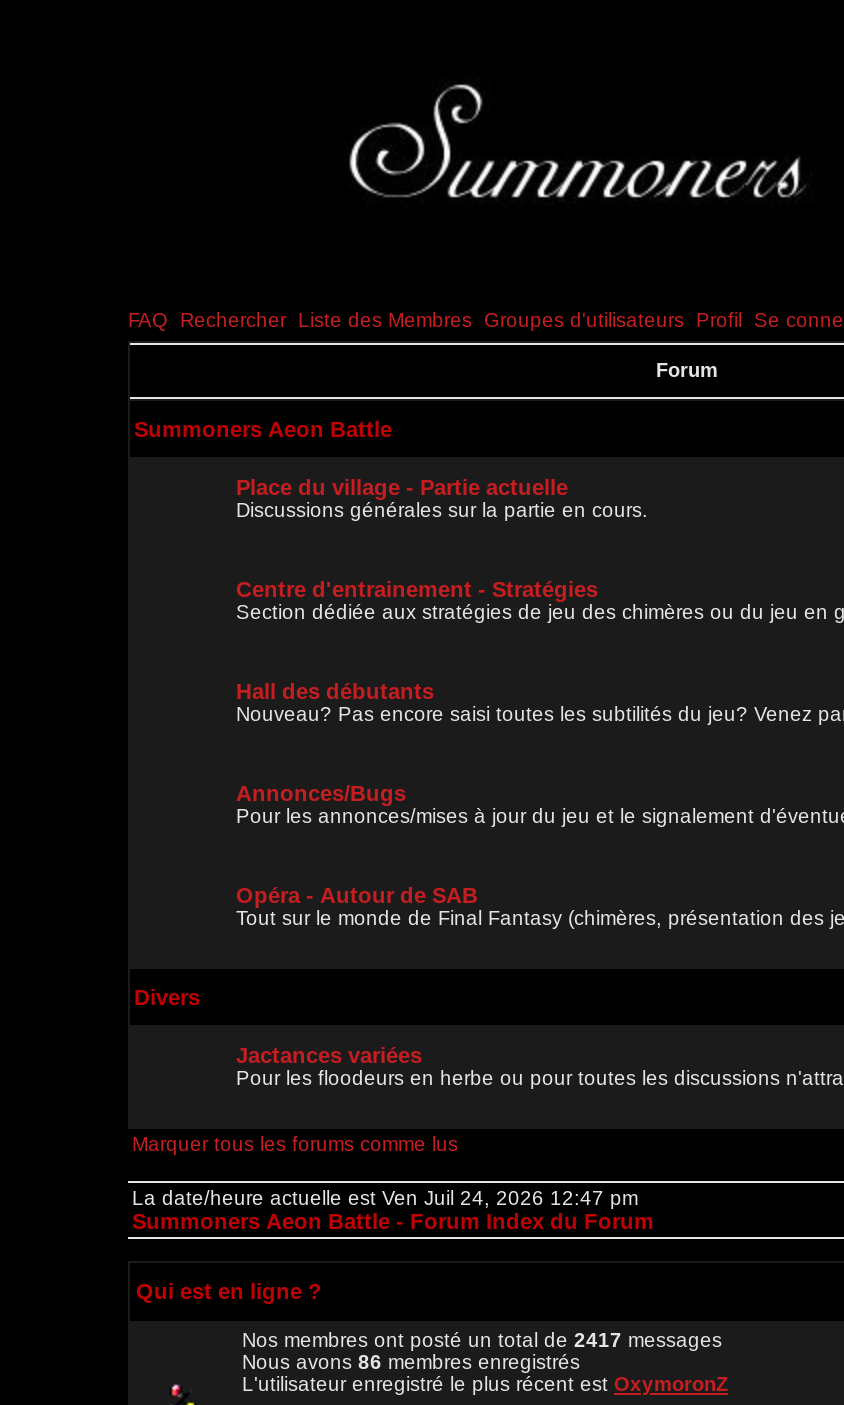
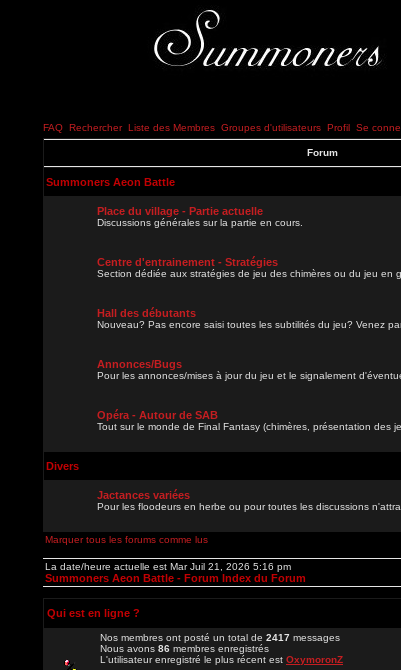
[132,1187,638,1209] La date/heure actuelle est Ven Juil 24, 2026 12:47 pm -> [45,561,291,572] La date/heure actuelle est Mar Juil 21, 2026 5:16 pm

